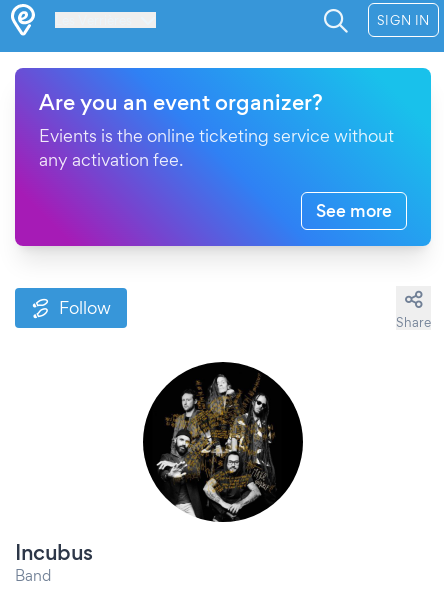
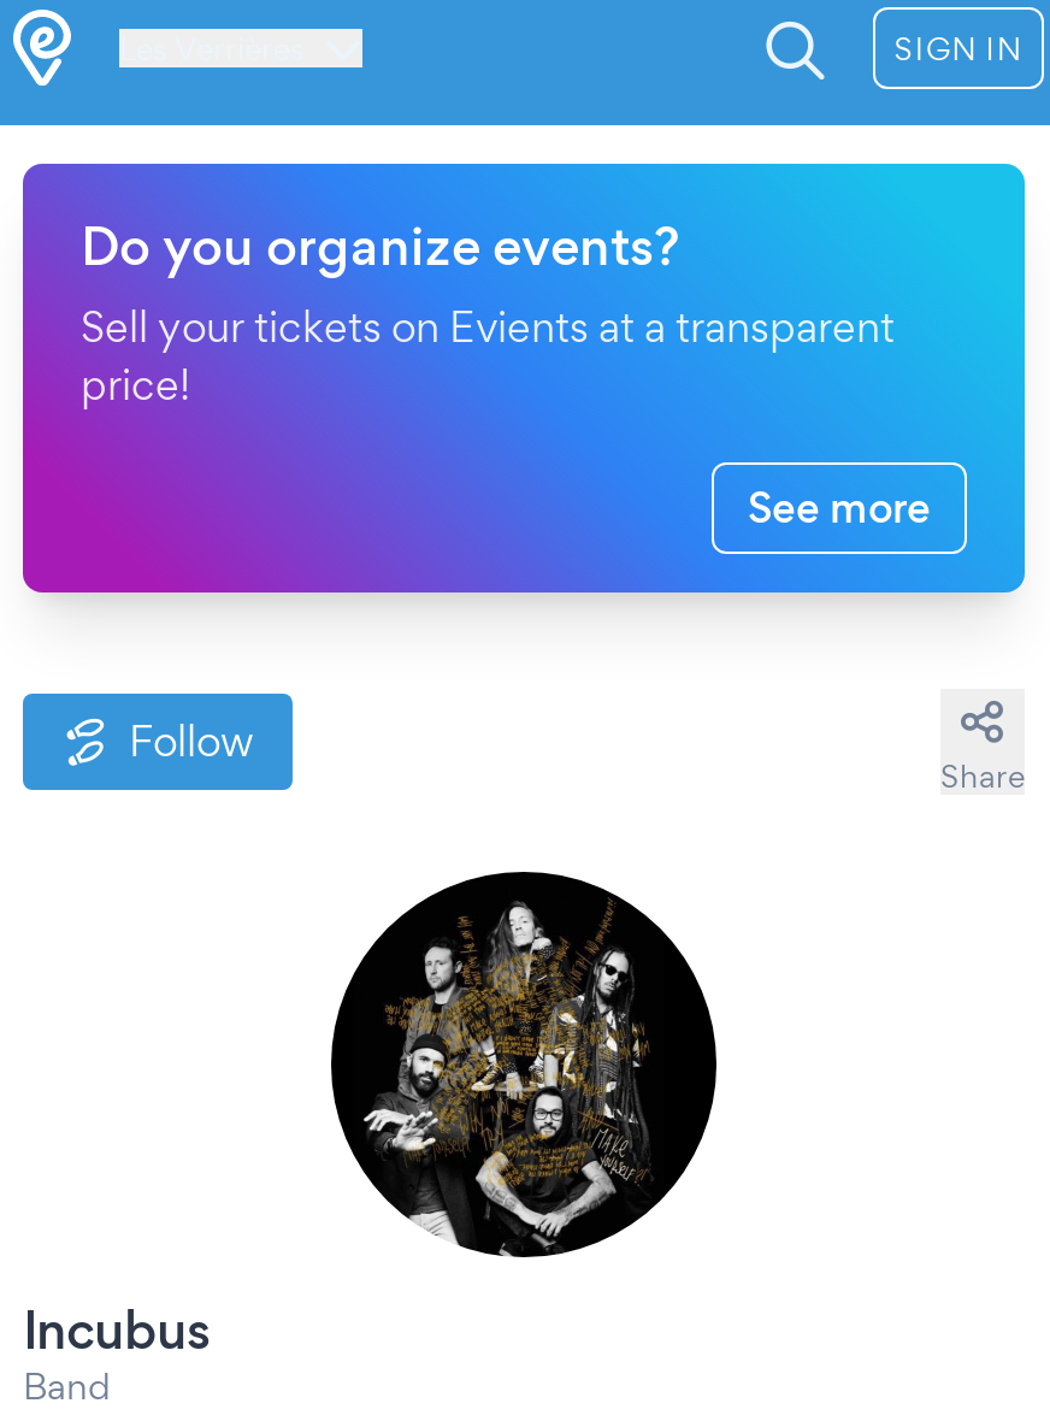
[39,89,394,170] Are you an event organizer? | Evients is the online ticketing service without | any activation fee. -> [81,214,895,409] Do you organize events? | Sell your tickets on Evients at a transparent | price!

